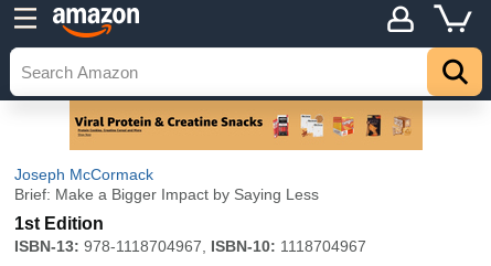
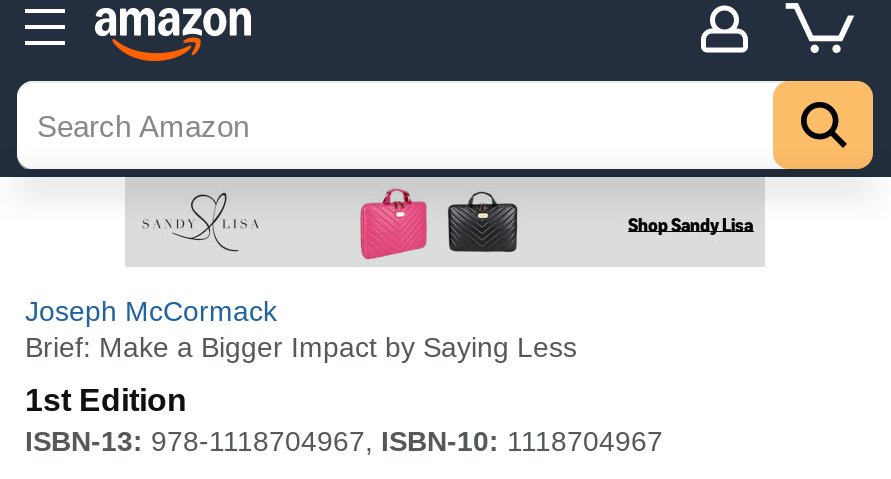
[70,99,423,150] [image] -> [127,175,763,265] [image]

